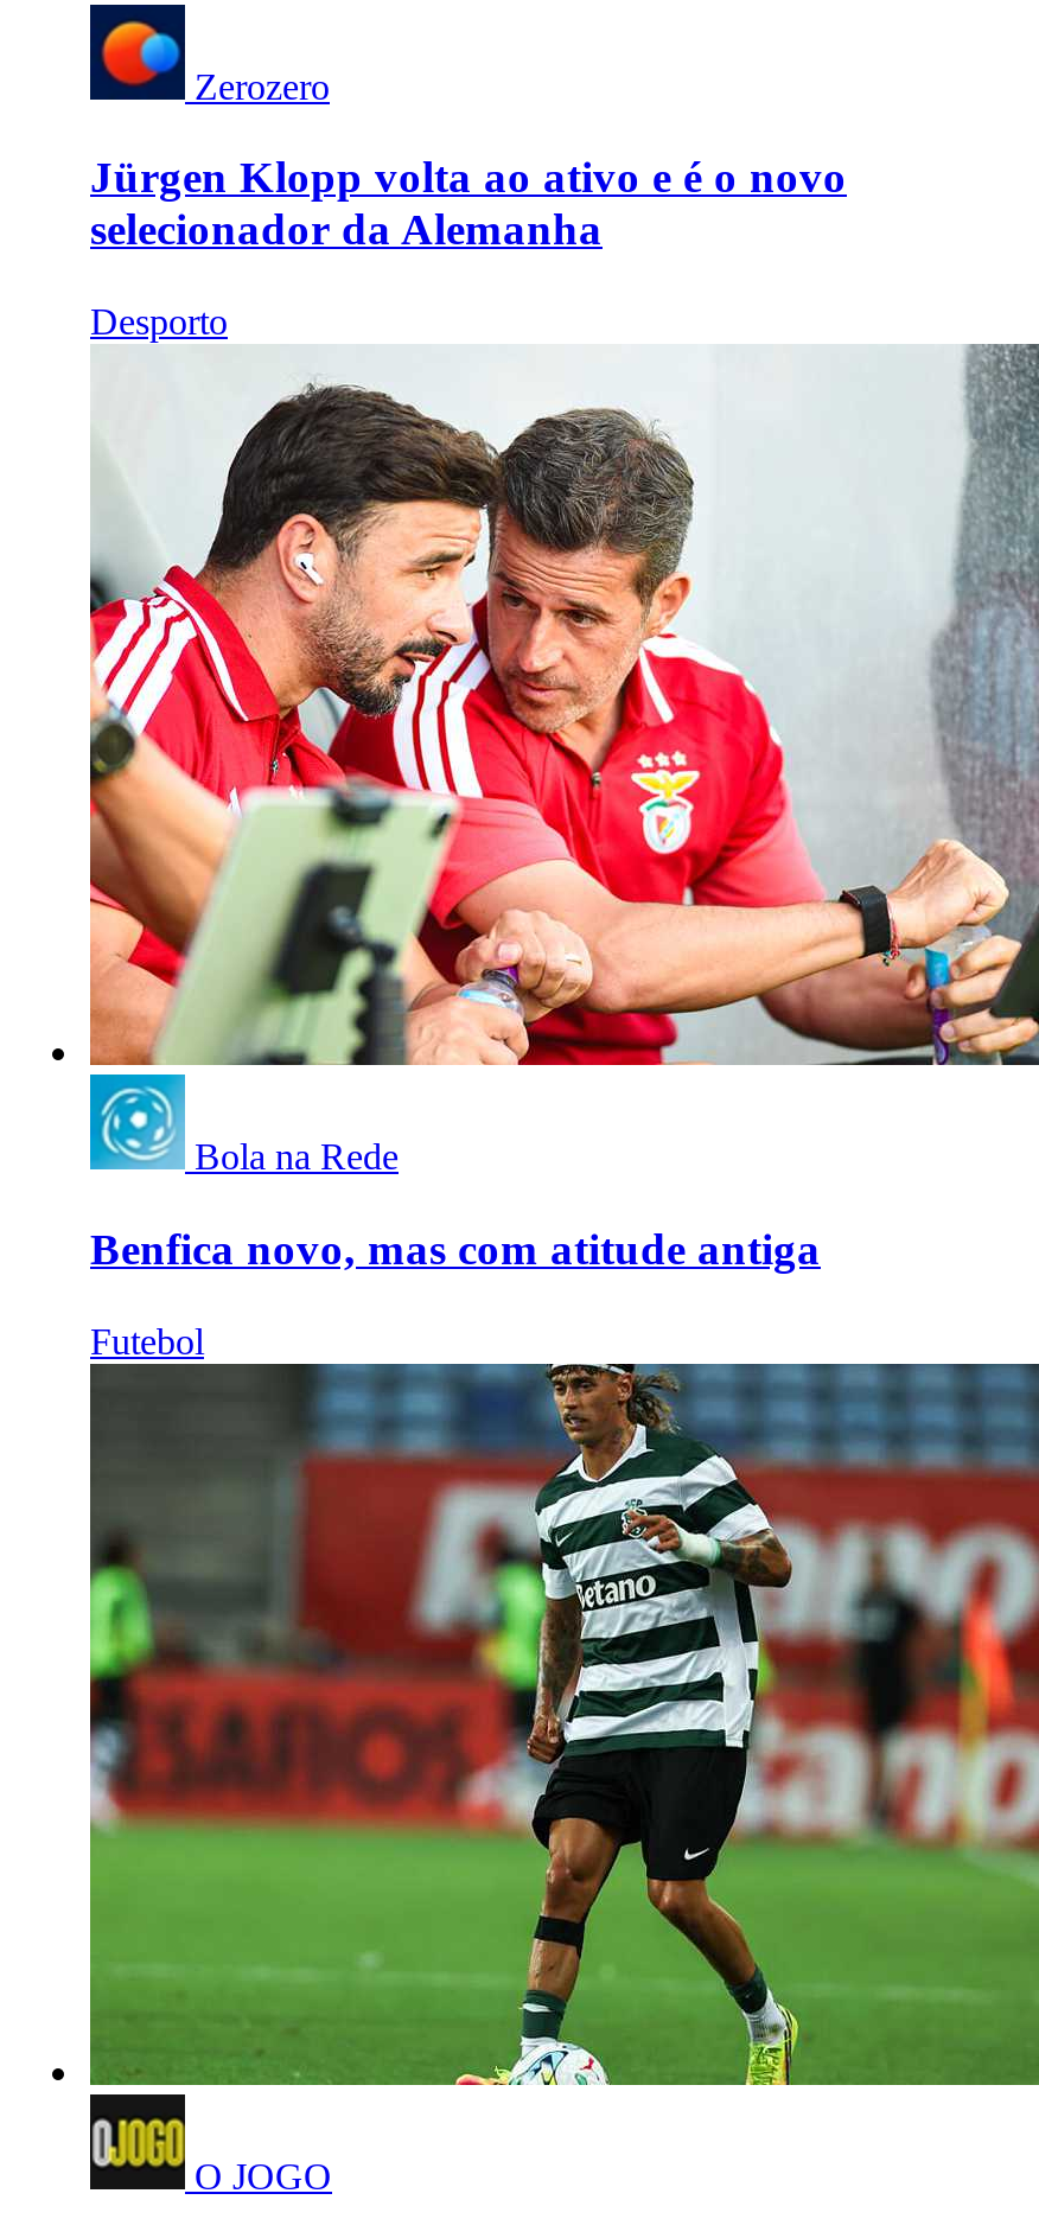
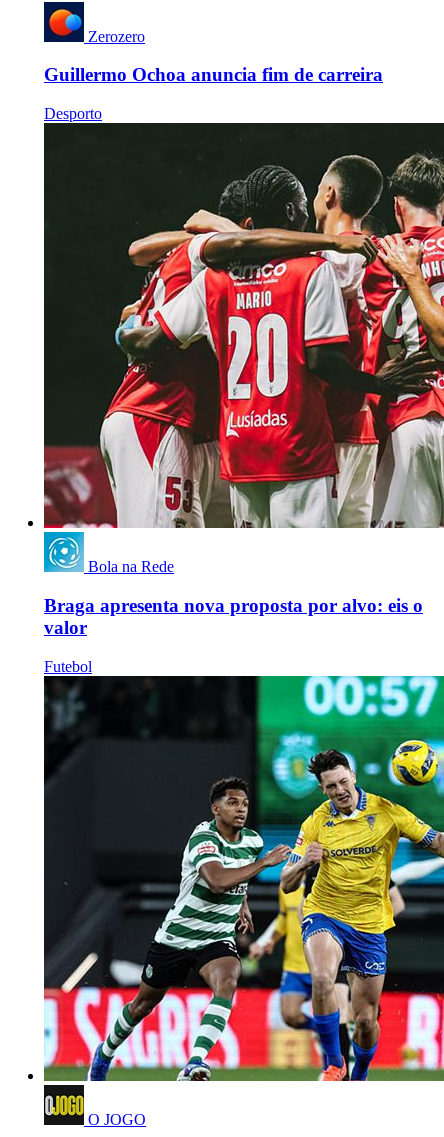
[90,153,847,255] Jürgen Klopp volta ao ativo e é o novo | selecionador da Alemanha -> [44,64,383,85] Guillermo Ochoa anuncia fim de carreira
moved [90,302,228,342] -> [44,105,102,122]: Desporto
[88,344,1032,1067] [image] -> [43,122,441,529] [image]
[90,1224,821,1274] Benfica novo, mas com atitude antiga -> [44,595,423,638] Braga apresenta nova proposta por alvo: eis o | valor
[88,1362,1032,2087] [image] -> [43,675,441,1082] [image]

